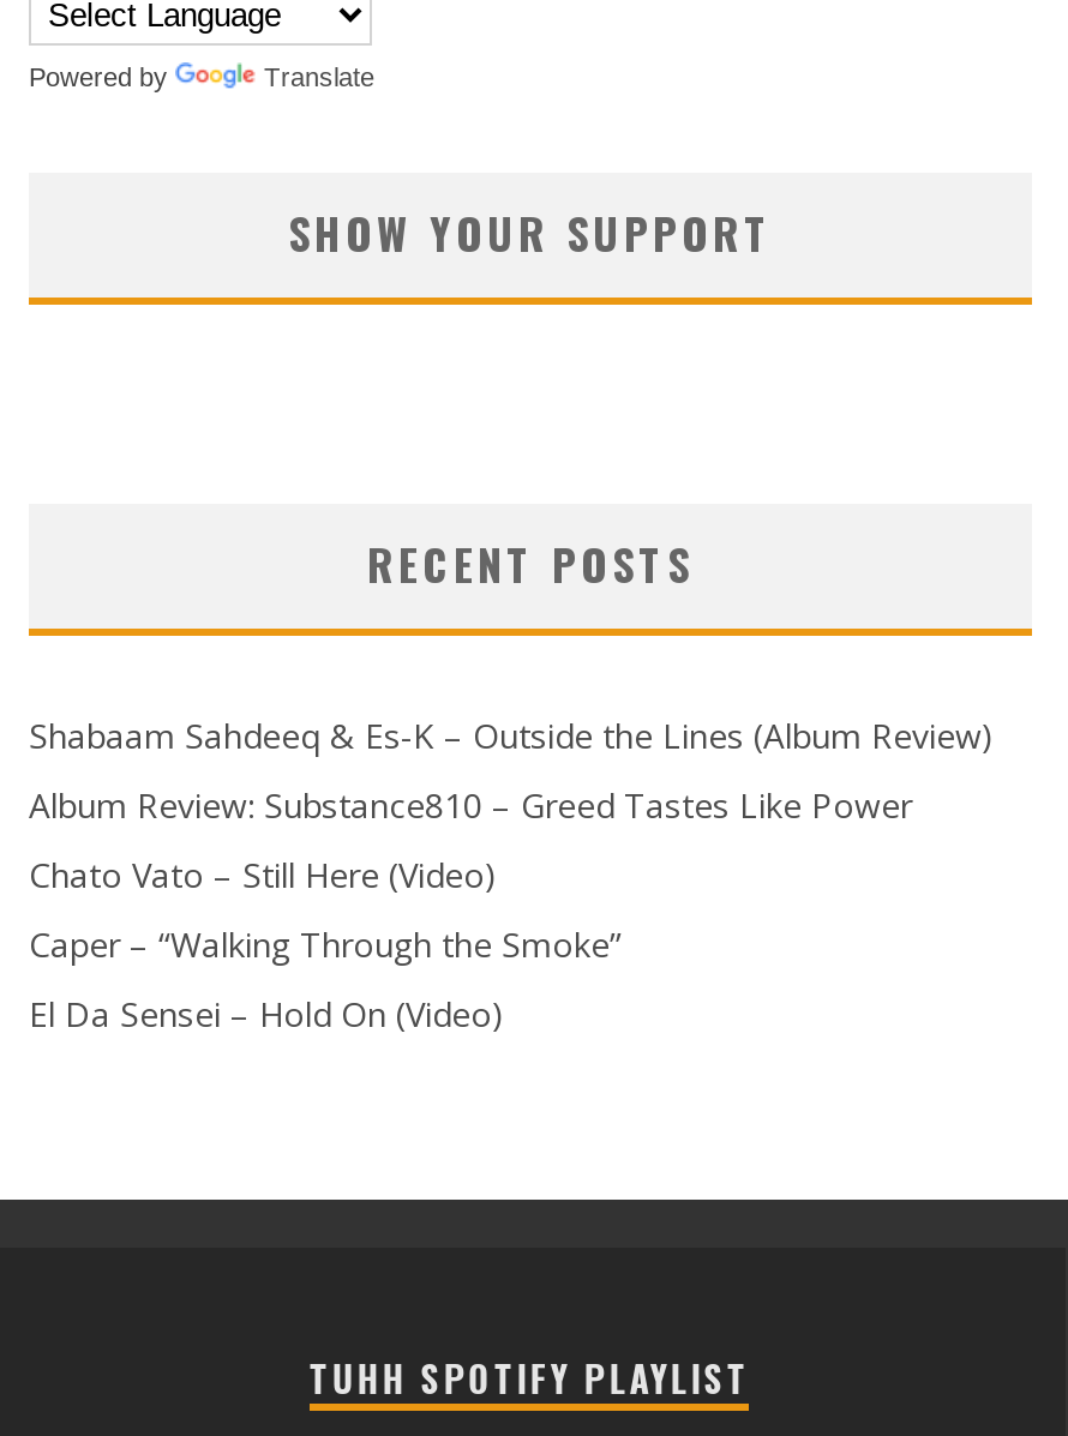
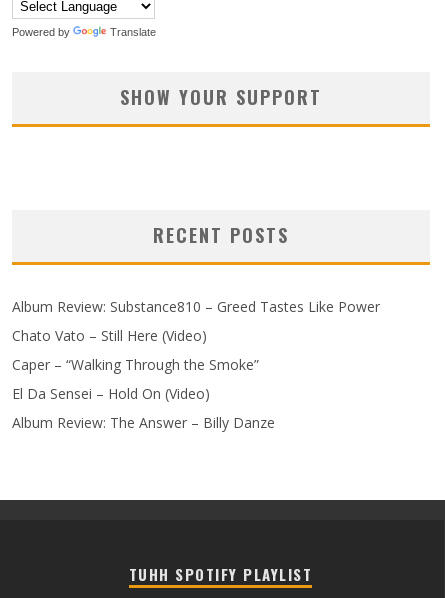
[29,712,994,757] Shabaam Sahdeeq & Es-K – Outside the Lines (Album Review) -> none
moved [29,781,912,1036] -> [12,297,380,403]: Album Review: Substance810 – Greed Tastes Like Power | Chato Vato – Still Here (Video) | Caper – “Walking Through the Smoke” | El Da Sensei – Hold On (Video)
none -> [12,413,275,432] Album Review: The Answer – Billy Danze

